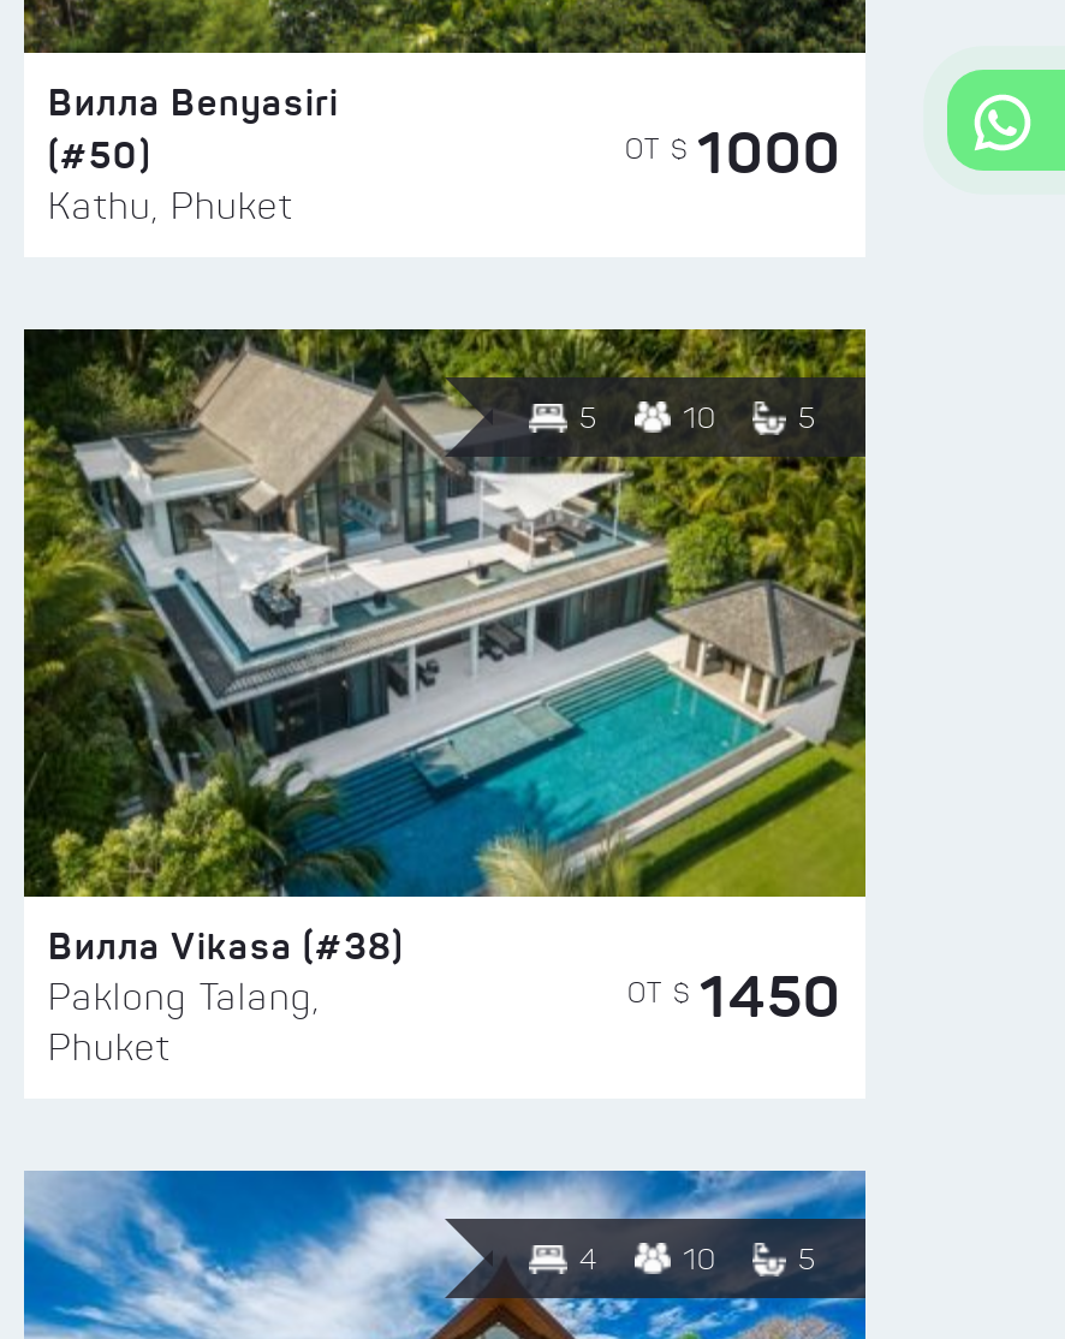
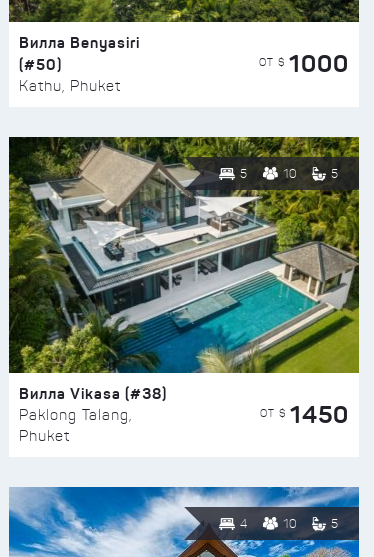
[945,67,1058,173] [image] -> none

